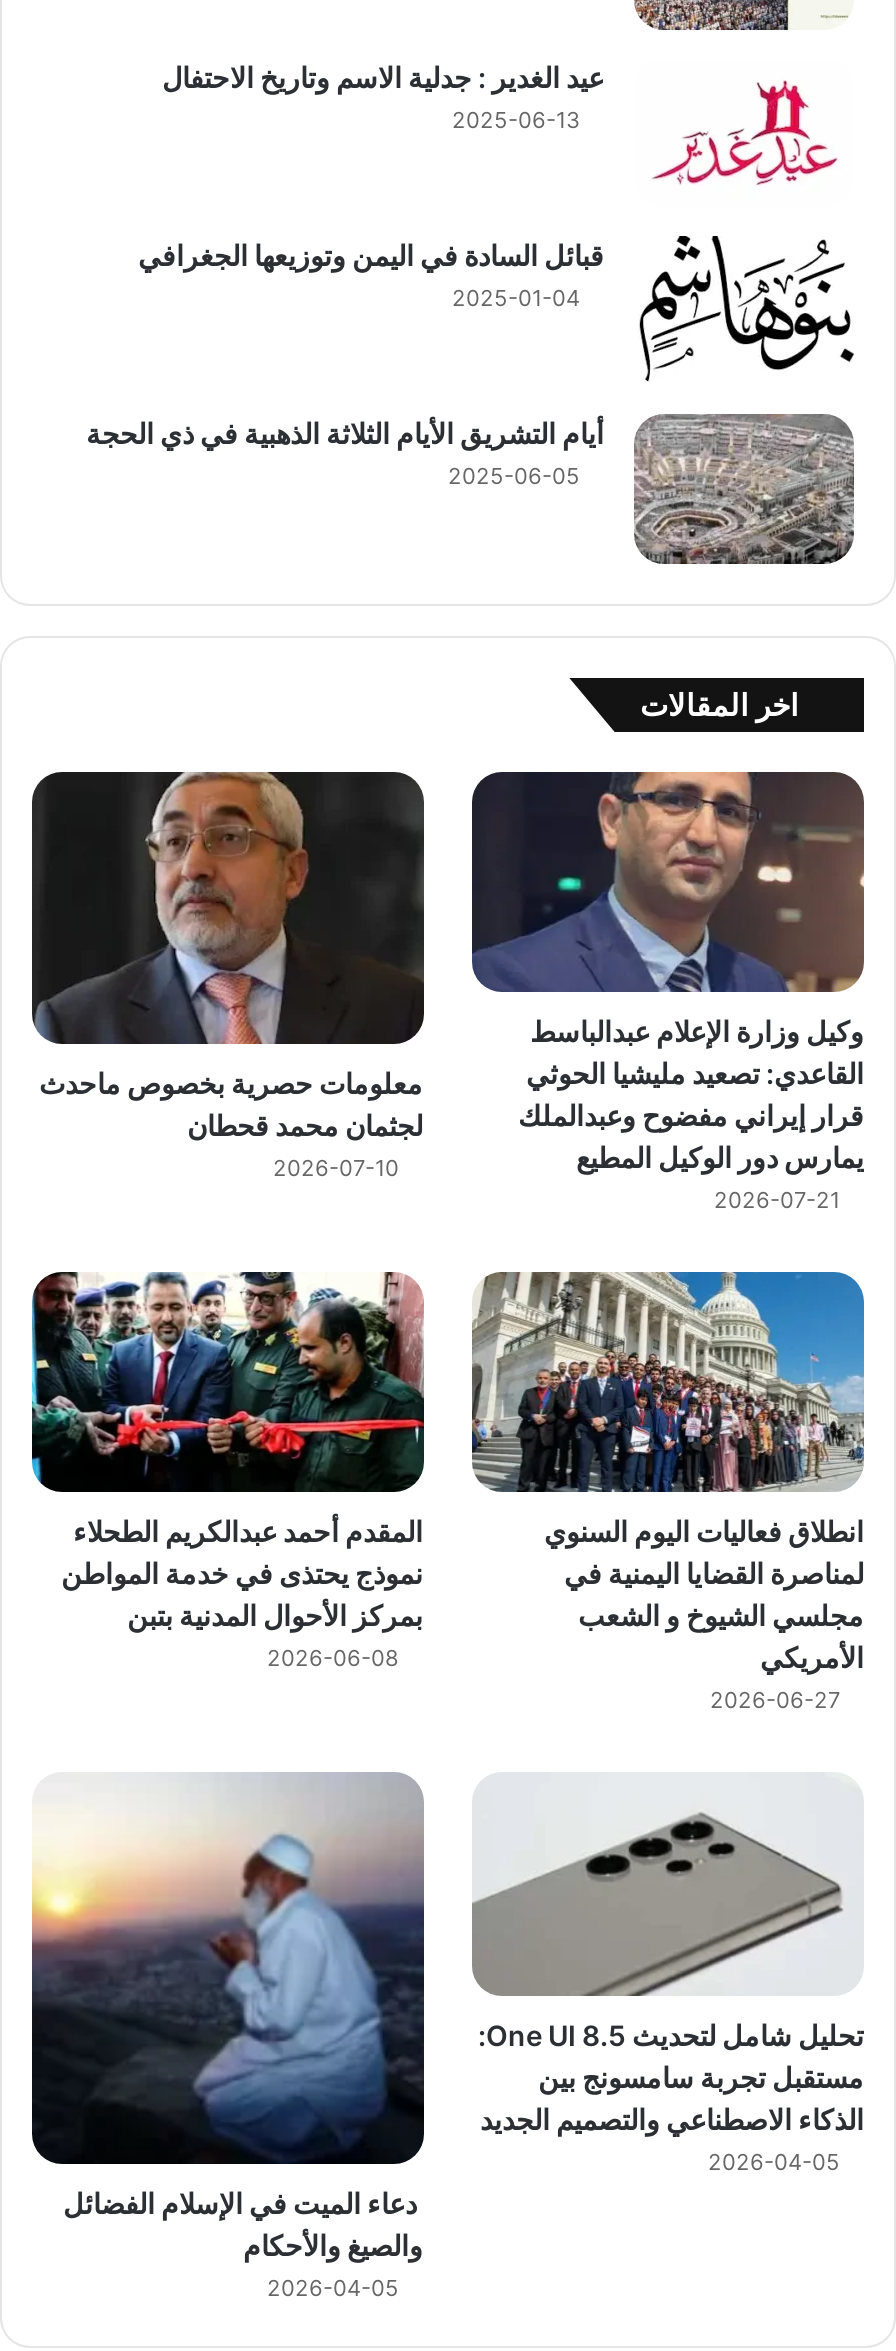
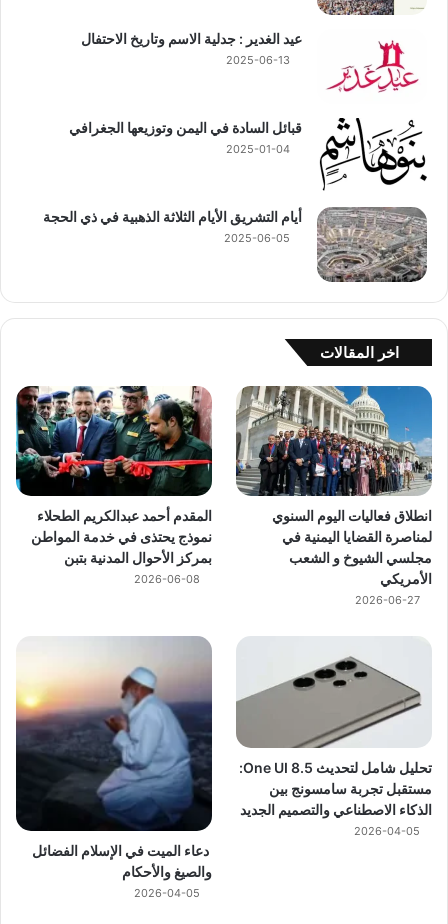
[30,770,426,1182] [image] | معلومات حصرية بخصوص ماحدث | لجثمان محمد قحطان | 2026-07-10 -> none
[470,770,866,1214] [image] | وكيل وزارة الإعلام عبدالباسط | القاعدي: تصعيد مليشيا الحوثي | قرار إيراني مفضوح وعبدالملك | يمارس دور الوكيل المطيع | 2026-07-21 -> none

